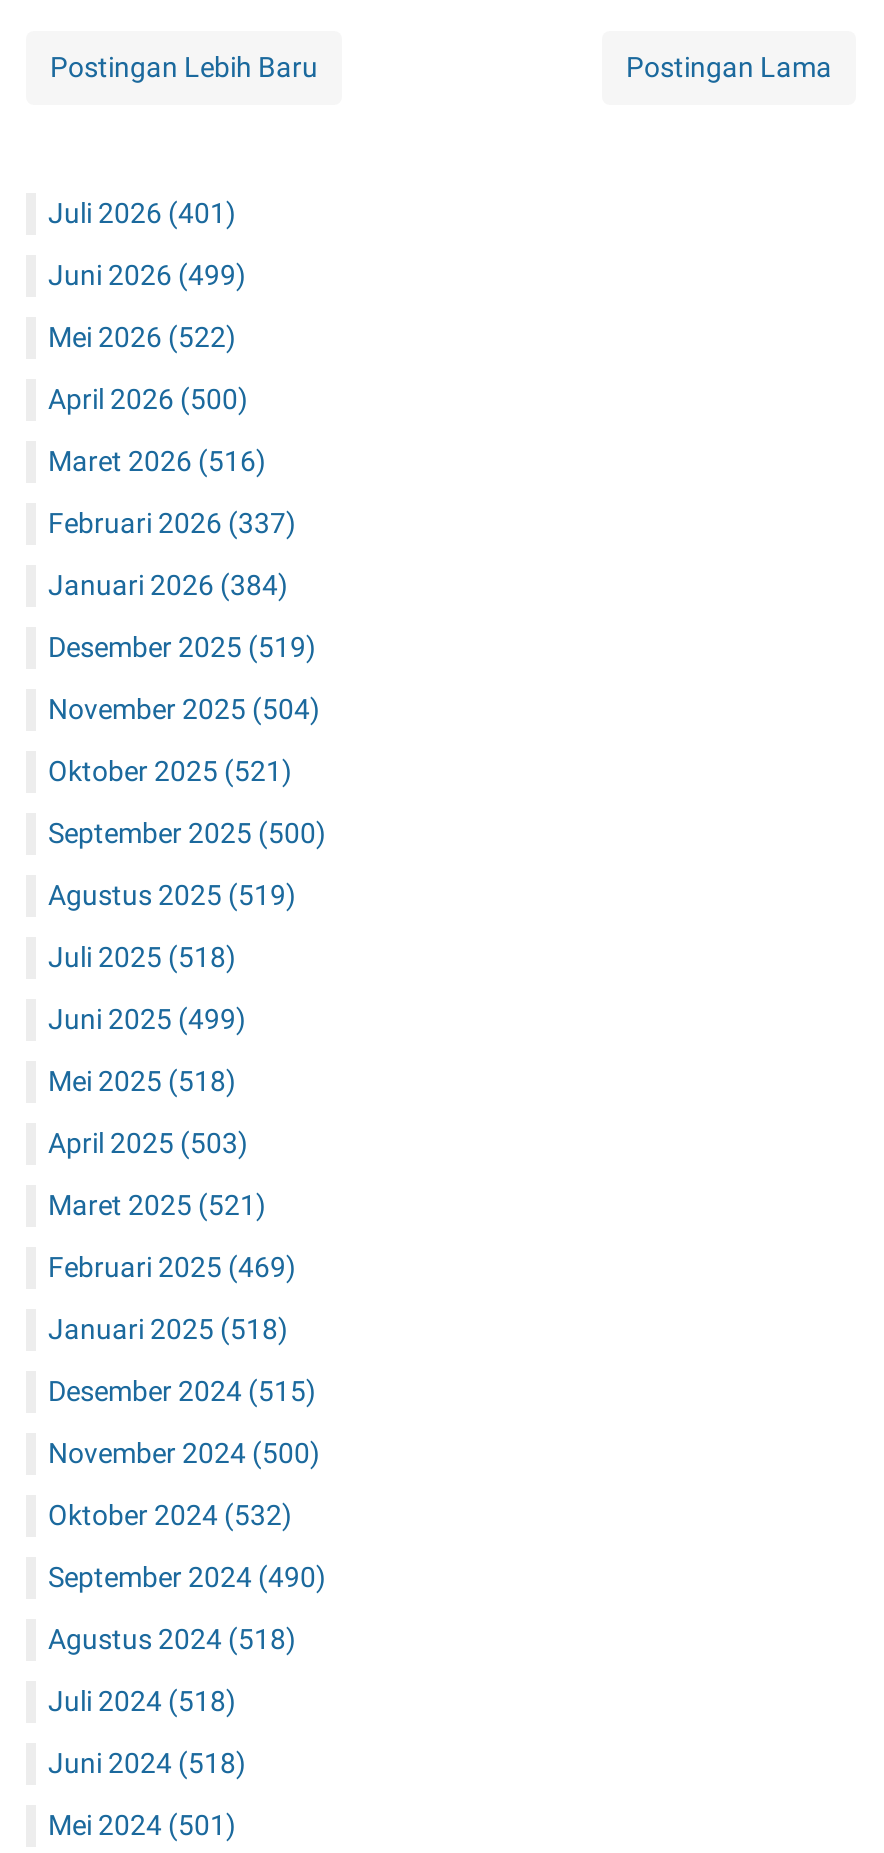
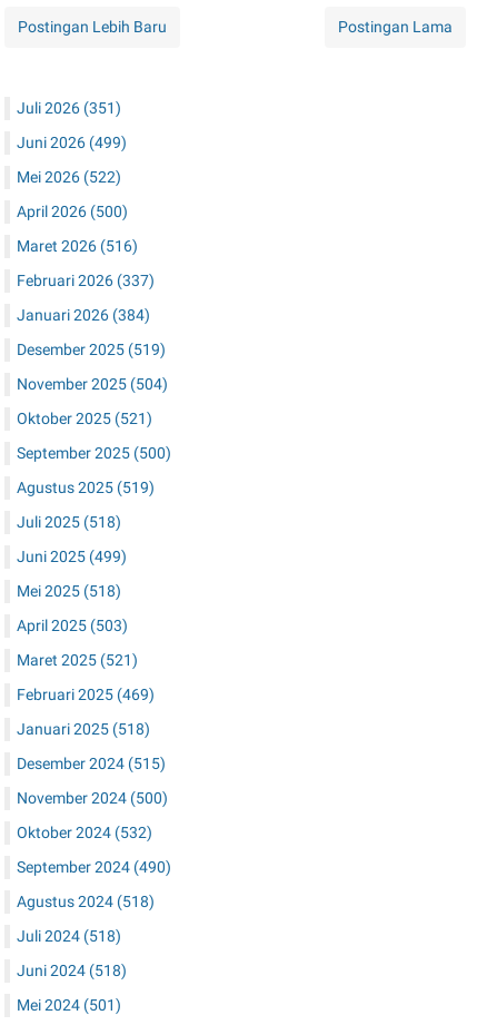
[48,197,236,229] Juli 2026 (401) -> [17,99,121,117] Juli 2026 (351)

